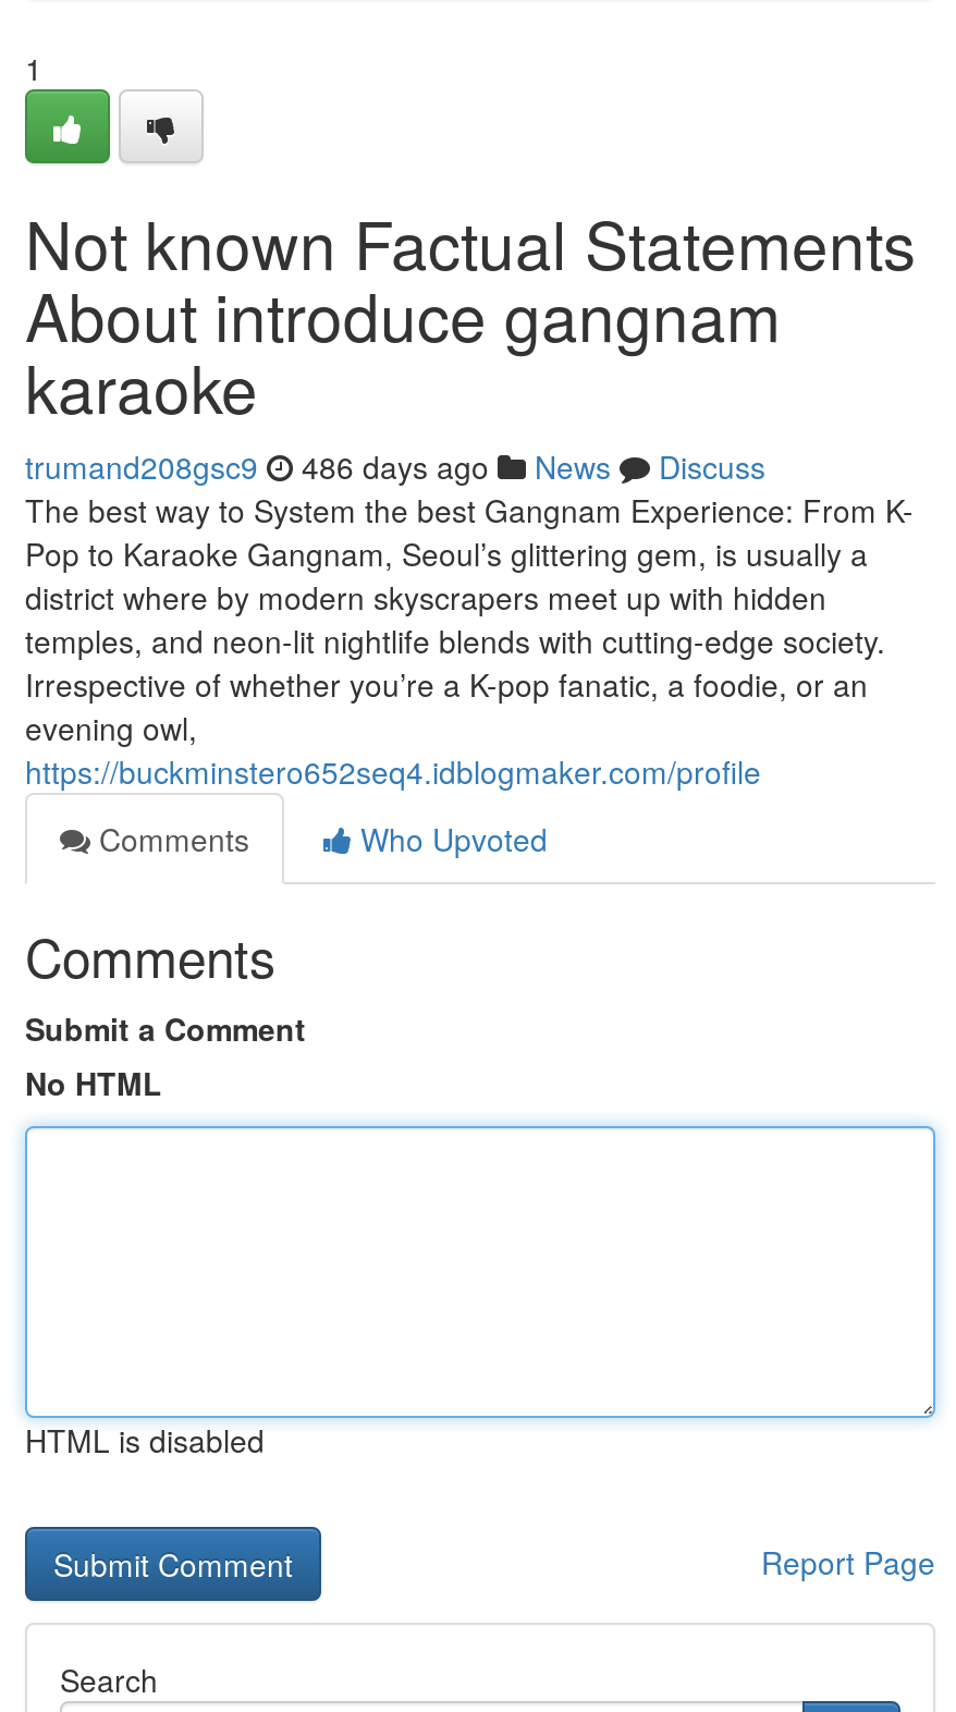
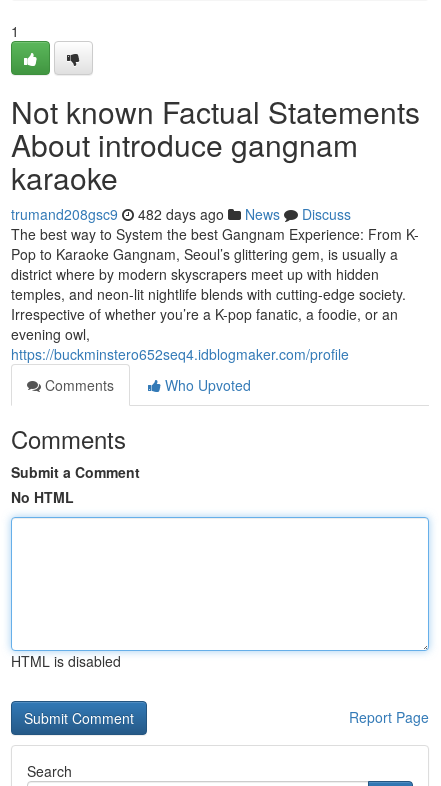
[25,444,765,488] trumand208gsc9 486 days ago News Discuss -> [11,204,351,224] trumand208gsc9 482 days ago News Discuss

